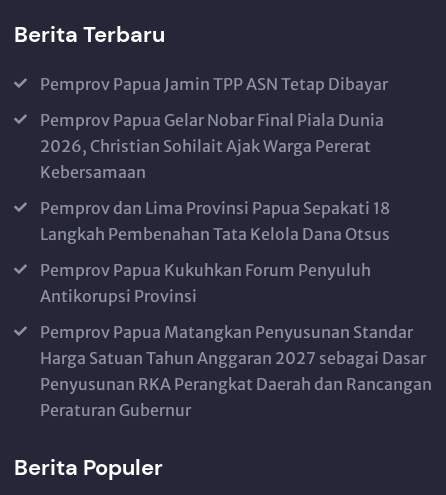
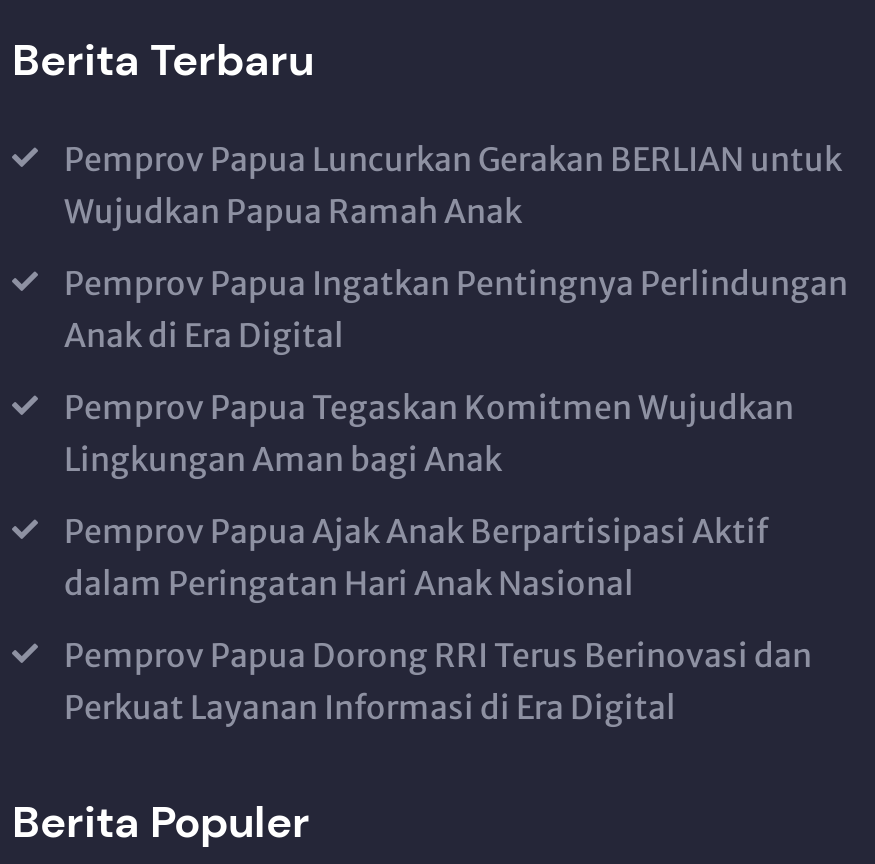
[40,74,388,94] Pemprov Papua Jamin TPP ASN Tetap Dibayar -> [64,138,842,230] Pemprov Papua Luncurkan Gerakan BERLIAN untuk | Wujudkan Papua Ramah Anak
[40,110,384,182] Pemprov Papua Gelar Nobar Final Piala Dunia | 2026, Christian Sohilait Ajak Warga Pererat | Kebersamaan -> [64,262,848,354] Pemprov Papua Ingatkan Pentingnya Perlindungan | Anak di Era Digital
[40,198,390,244] Pemprov dan Lima Provinsi Papua Sepakati 18 | Langkah Pembenahan Tata Kelola Dana Otsus -> [64,386,794,478] Pemprov Papua Tegaskan Komitmen Wujudkan | Lingkungan Aman bagi Anak
[40,260,371,306] Pemprov Papua Kukuhkan Forum Penyuluh | Antikorupsi Provinsi -> [64,510,768,602] Pemprov Papua Ajak Anak Berpartisipasi Aktif | dalam Peringatan Hari Anak Nasional
[40,322,432,420] Pemprov Papua Matangkan Penyusunan Standar | Harga Satuan Tahun Anggaran 2027 sebagai Dasar | Penyusunan RKA Perangkat Daerah dan Rancangan | Peraturan Gubernur -> [64,634,812,726] Pemprov Papua Dorong RRI Terus Berinovasi dan | Perkuat Layanan Informasi di Era Digital

